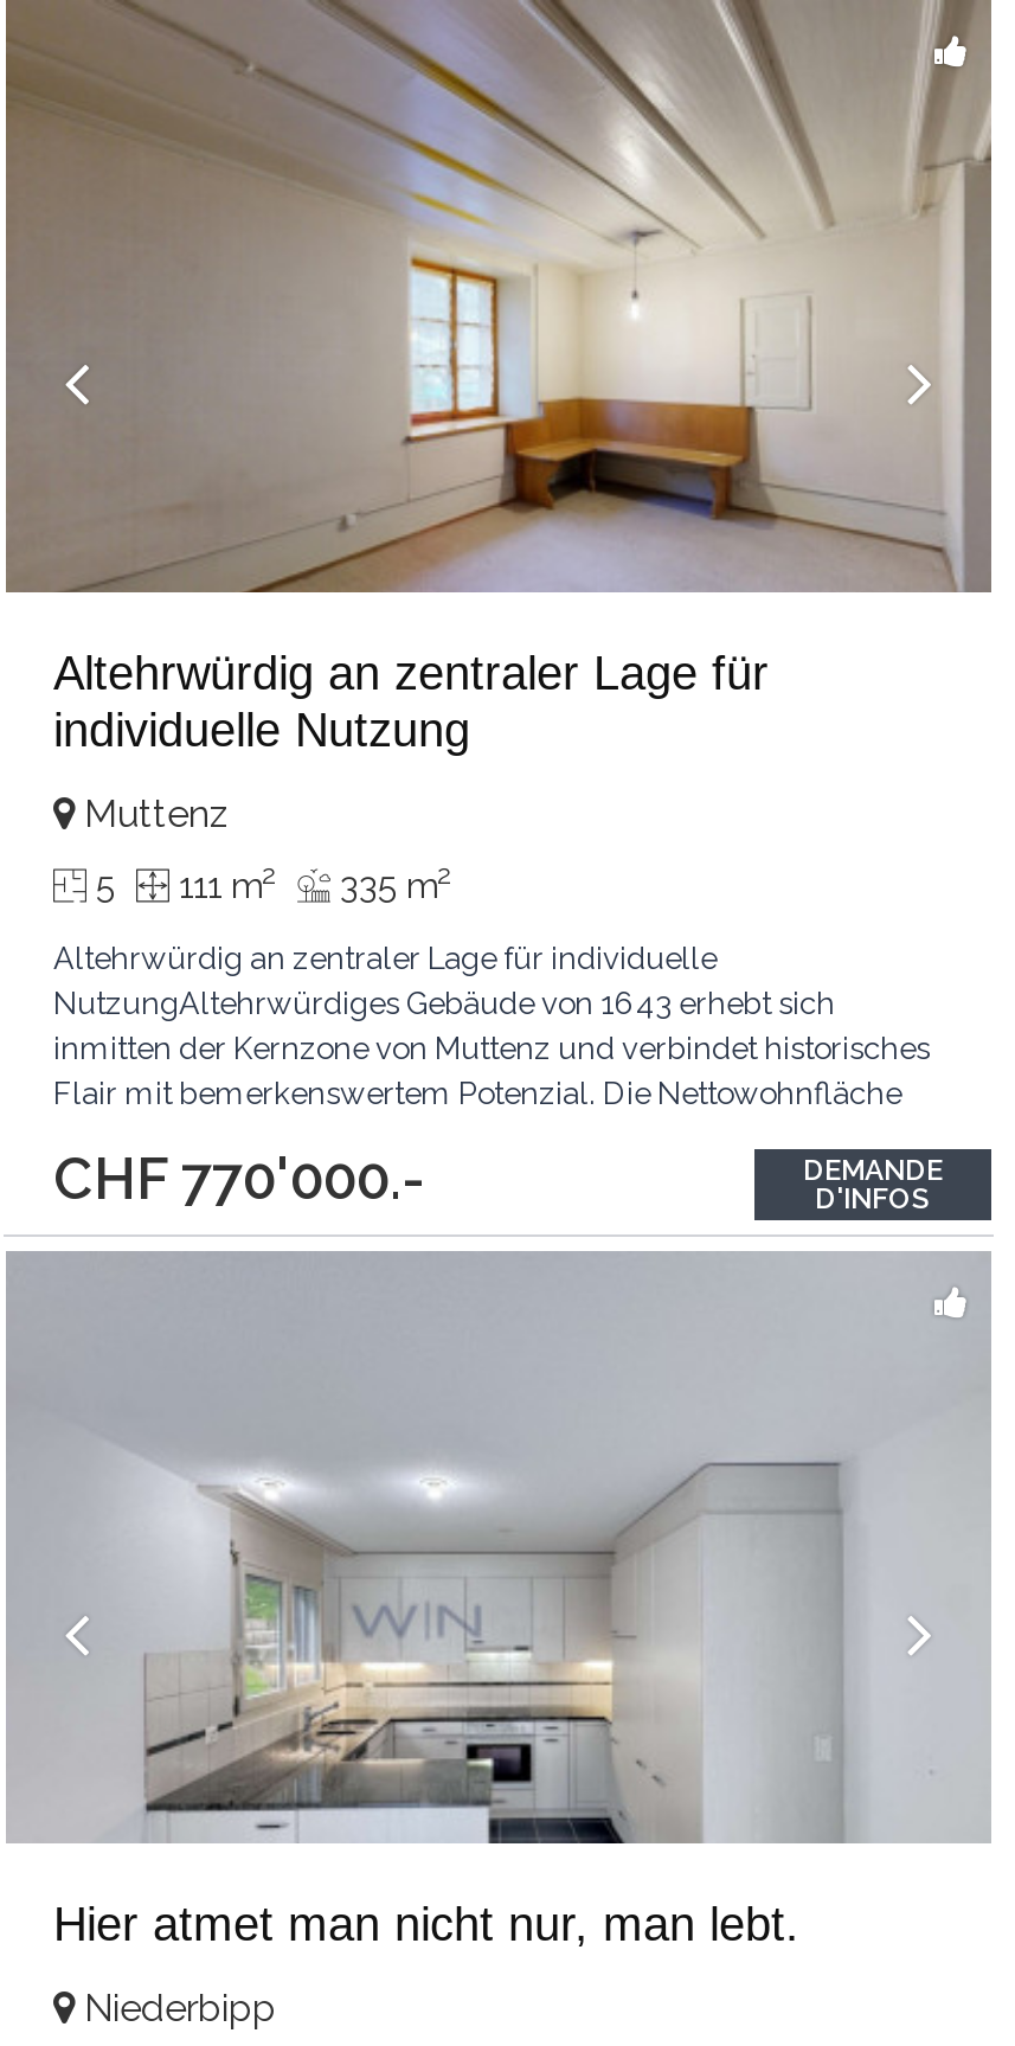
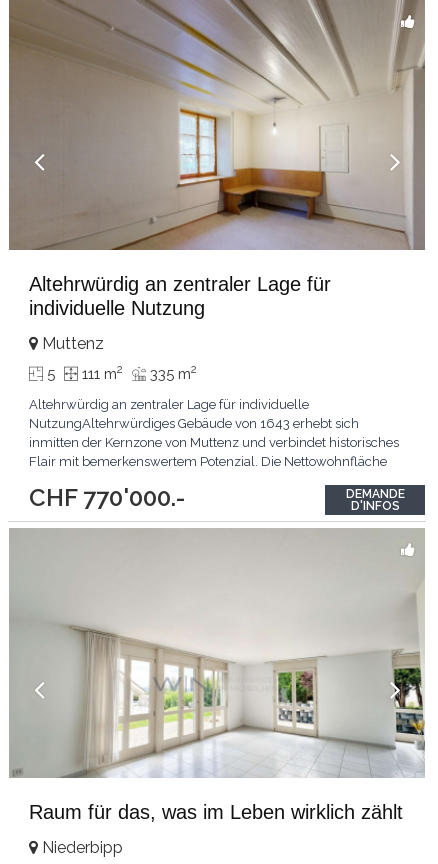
[11,1294,991,1950] [image] | Hier atmet man nicht nur, man lebt. -> [10,548,425,823] [image] | Raum für das, was im Leben wirklich zählt

